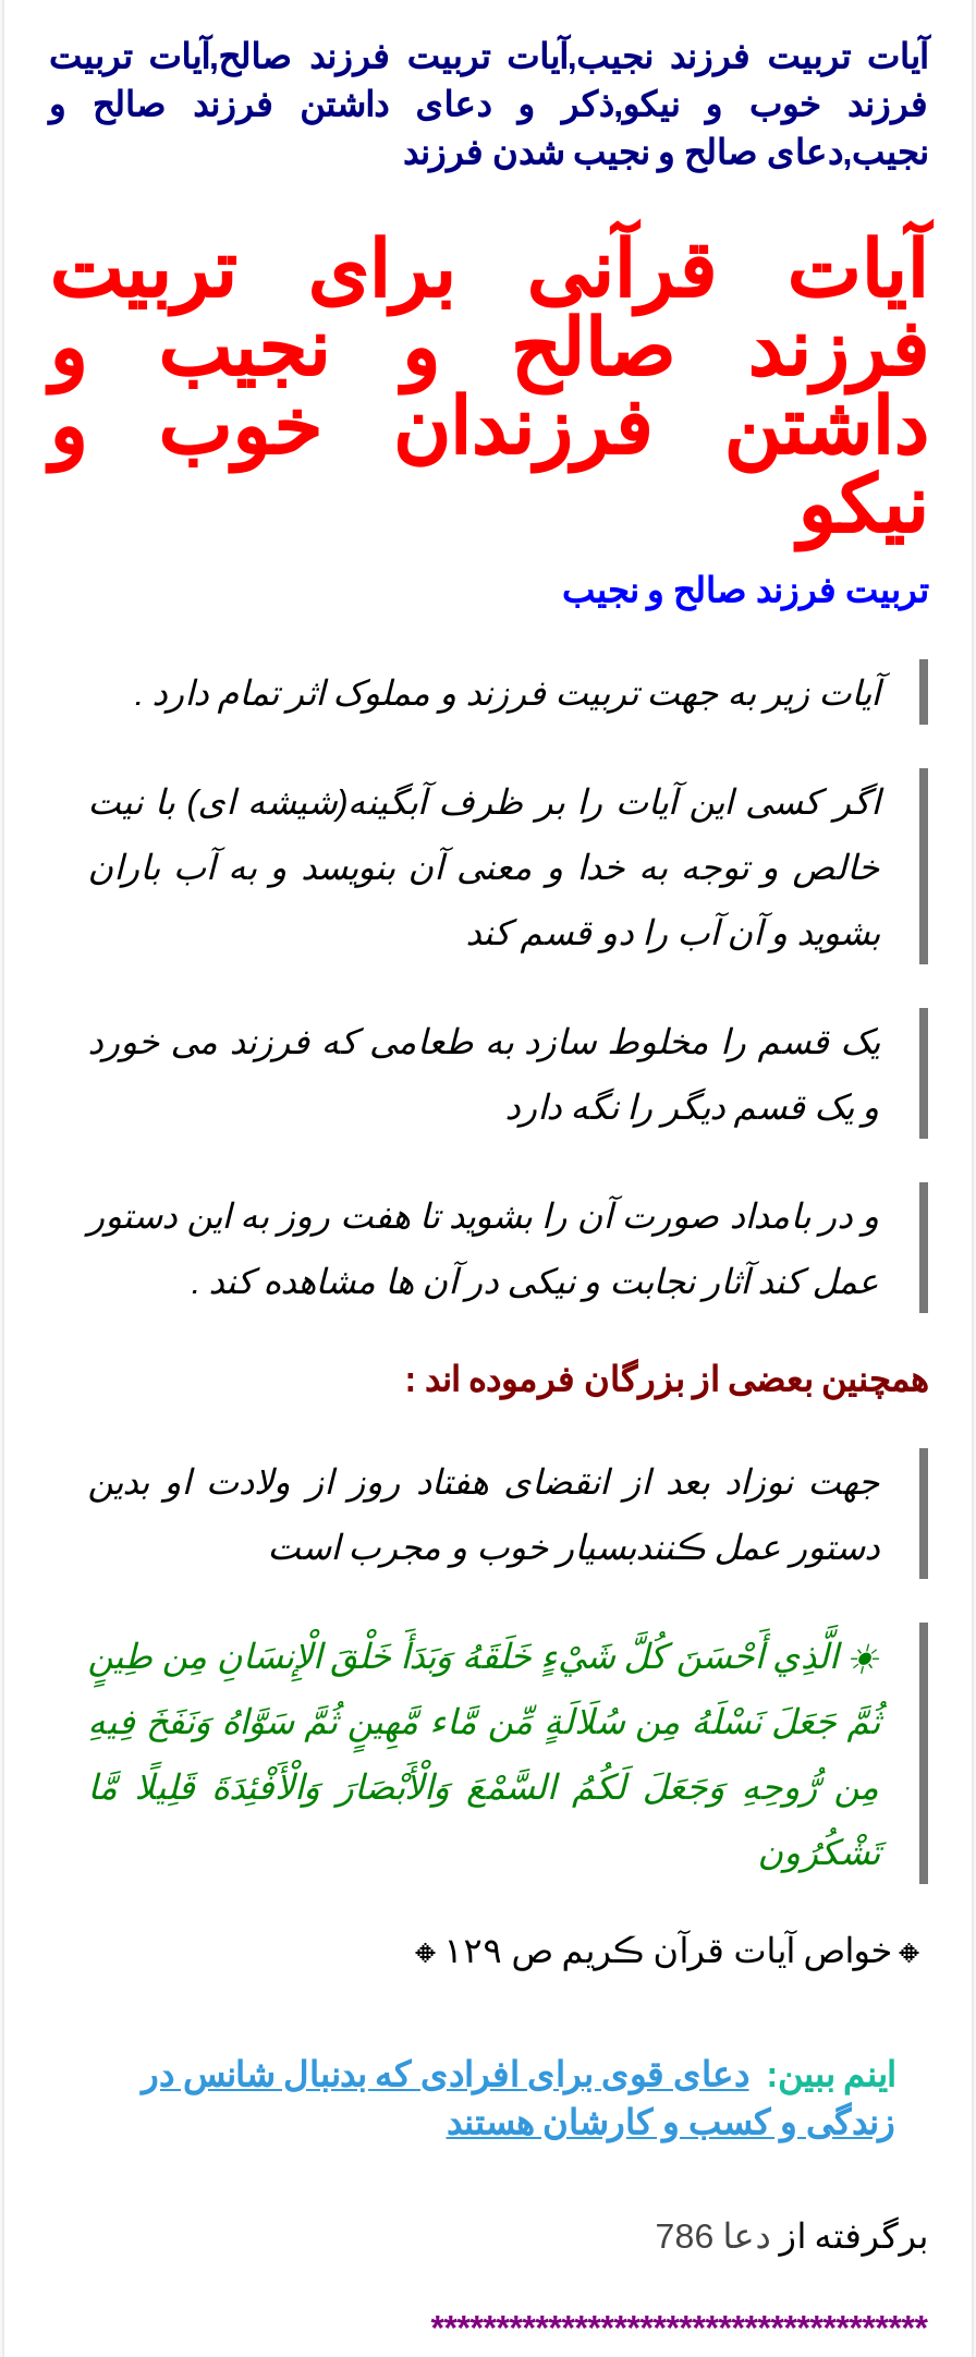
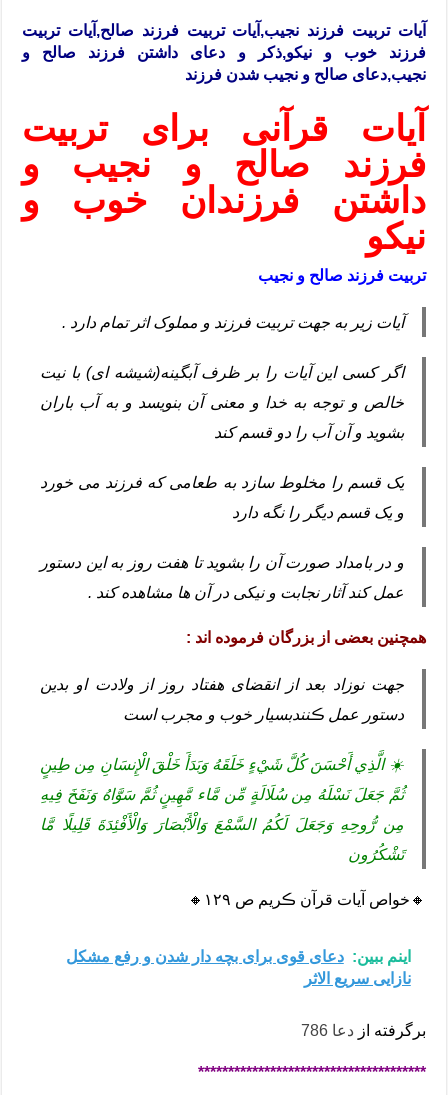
[141,2055,895,2140] اینم ببین: دعای قوی برای افرادی که بدنبال شانس در | زندگی و کسب و کارشان هستند -> [66,947,411,986] اینم ببین: دعای قوی برای بچه دار شدن و رفع مشکل | نازایی سریع الاثر

